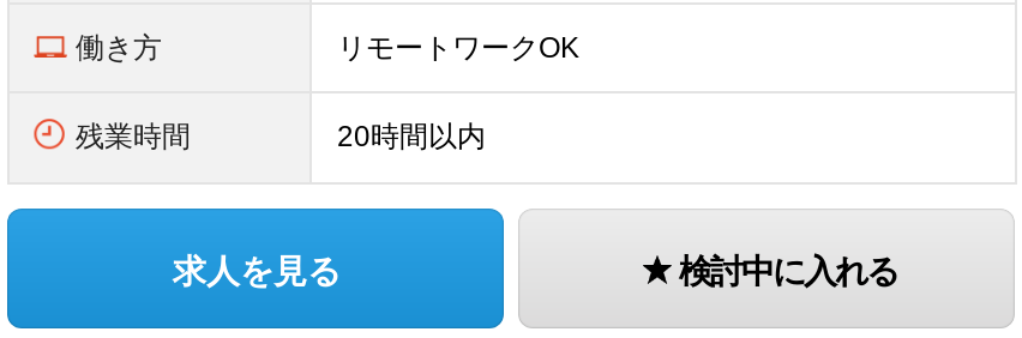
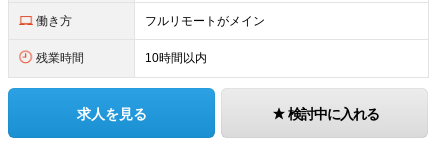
[337,31,579,65] リモートワークOK -> [145,14,265,28] フルリモートがメイン
[337,120,486,153] 20時間以内 -> [145,51,207,65] 10時間以内

